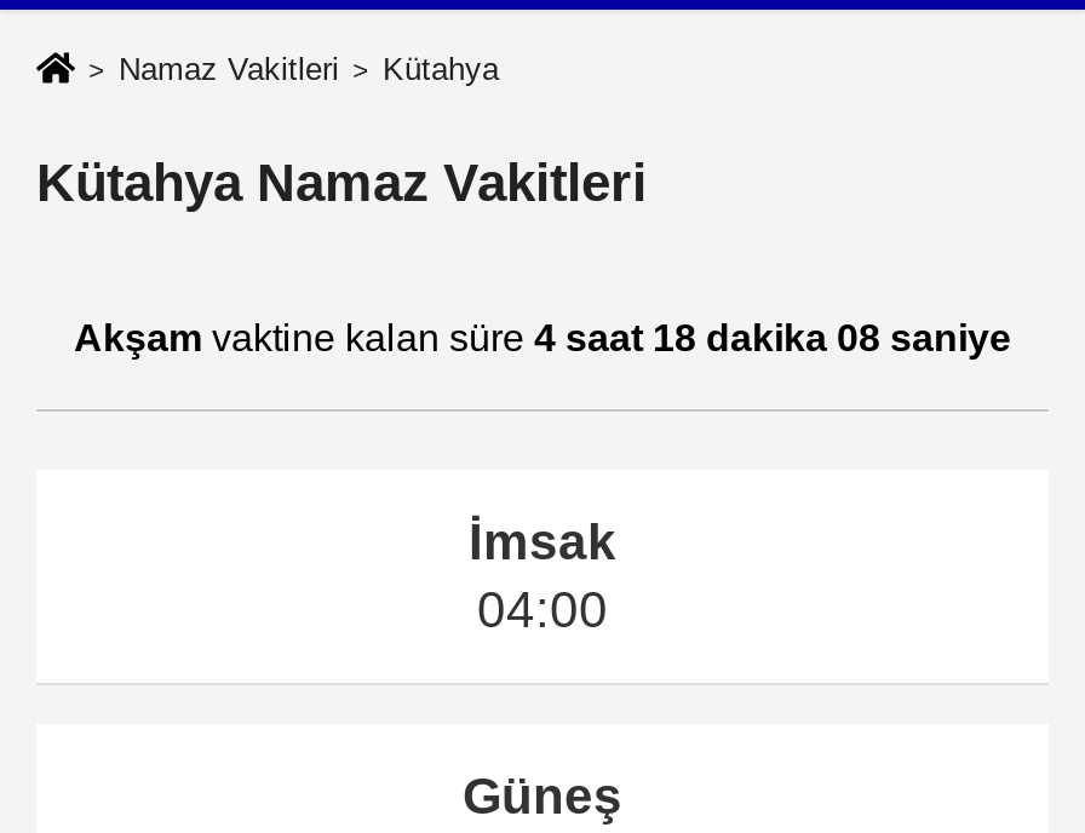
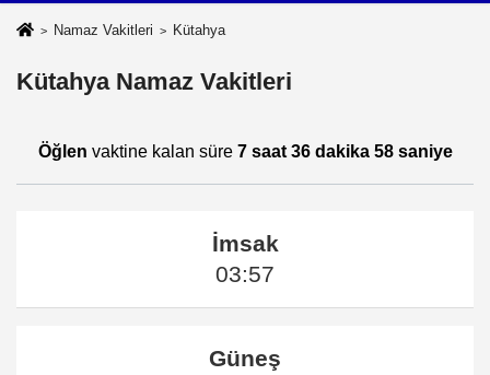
[74,318,1011,359] Akşam vaktine kalan süre 4 saat 18 dakika 08 saniye -> [38,143,452,161] Öğlen vaktine kalan süre 7 saat 36 dakika 58 saniye
[477,582,608,638] 04:00 -> [215,262,275,287] 03:57

